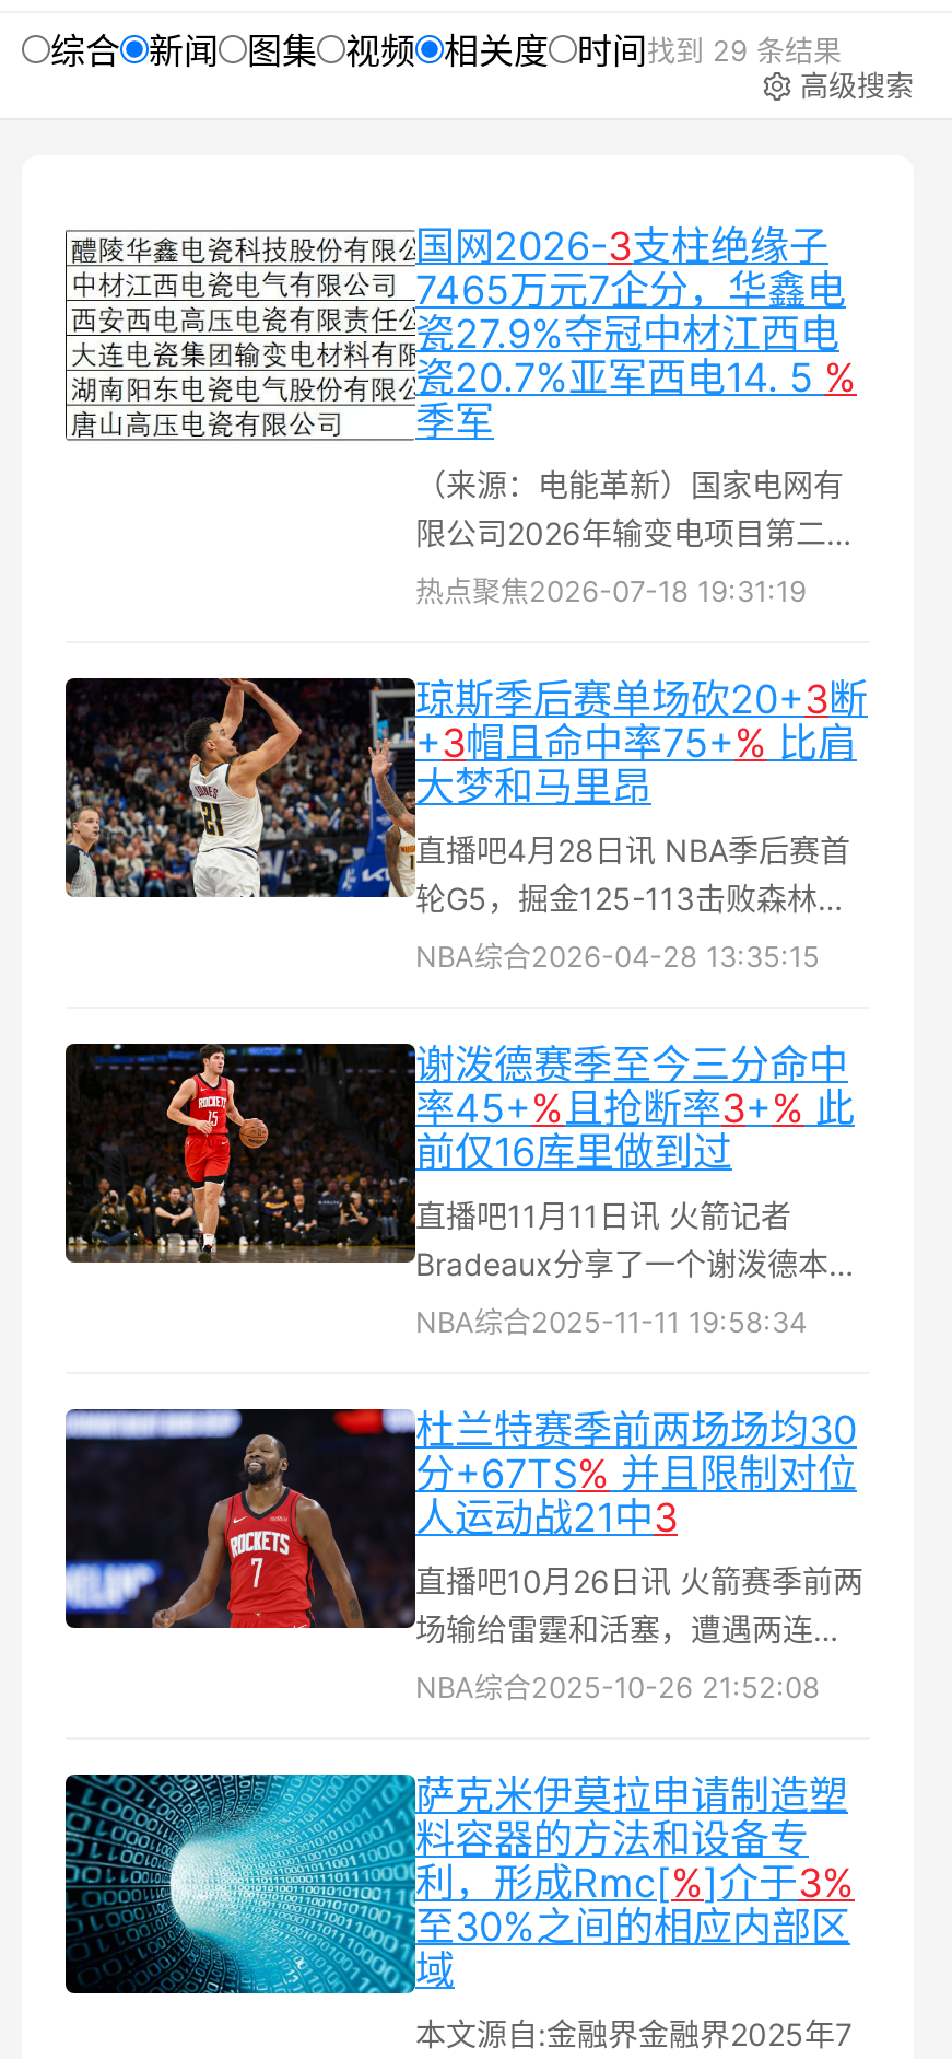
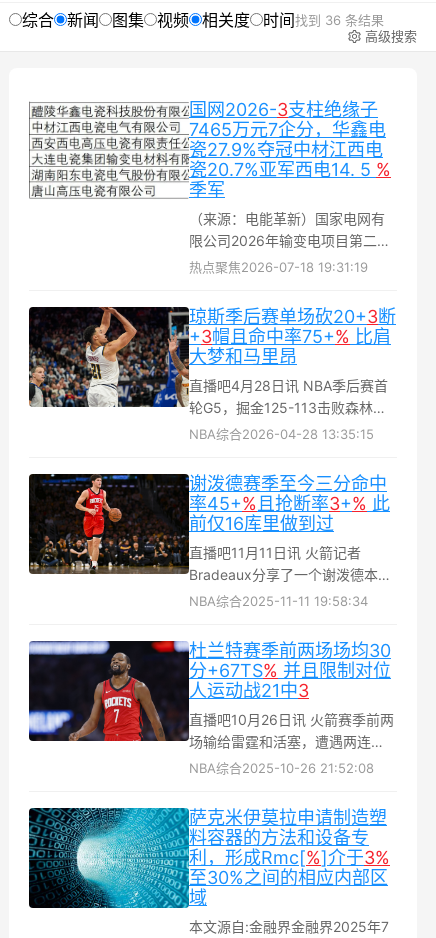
[577,28,842,72] 时间找到 29 条结果 -> [263,10,384,30] 时间找到 36 条结果

